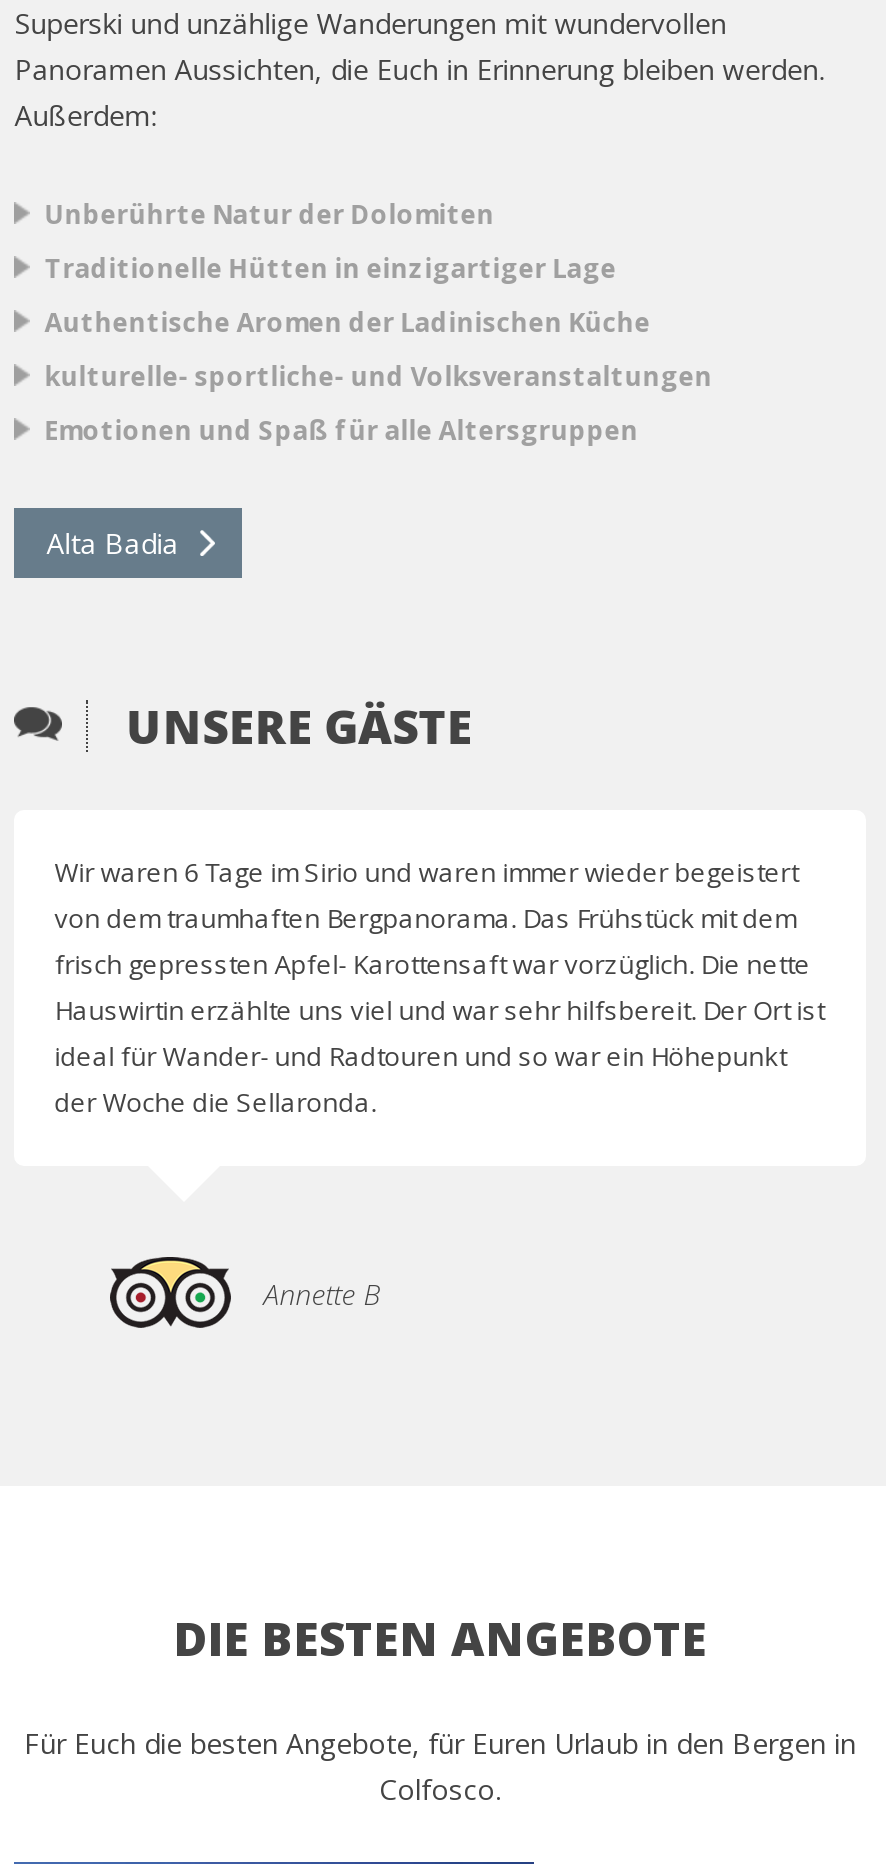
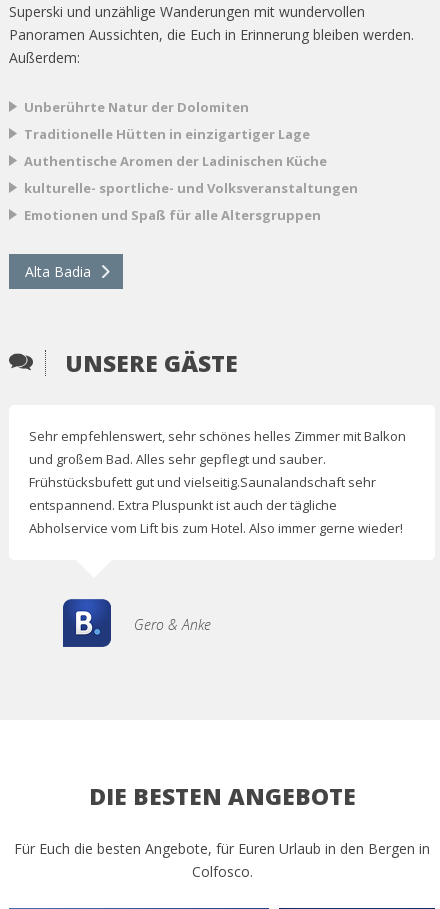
[54,853,824,1119] Wir waren 6 Tage im Sirio und waren immer wieder begeistert | von dem traumhaften Bergpanorama. Das Frühstück mit dem | frisch gepressten Apfel- Karottensaft war vorzüglich. Die nette | Hauswirtin erzählte uns viel und war sehr hilfsbereit. Der Ort ist | ideal für Wander- und Radtouren und so war ein Höhepunkt | der Woche die Sellaronda. -> [29,427,406,537] Sehr empfehlenswert, sehr schönes helles Zimmer mit Balkon | und großem Bad. Alles sehr gepflegt und sauber. | Frühstücksbufett gut und vielseitig.Saunalandschaft sehr | entspannend. Extra Pluspunkt ist auch der tägliche | Abholservice vom Lift bis zum Hotel. Also immer gerne wieder!
[108,1244,380,1330] [image] | Annette B -> [60,598,211,648] [image] | Gero & Anke

